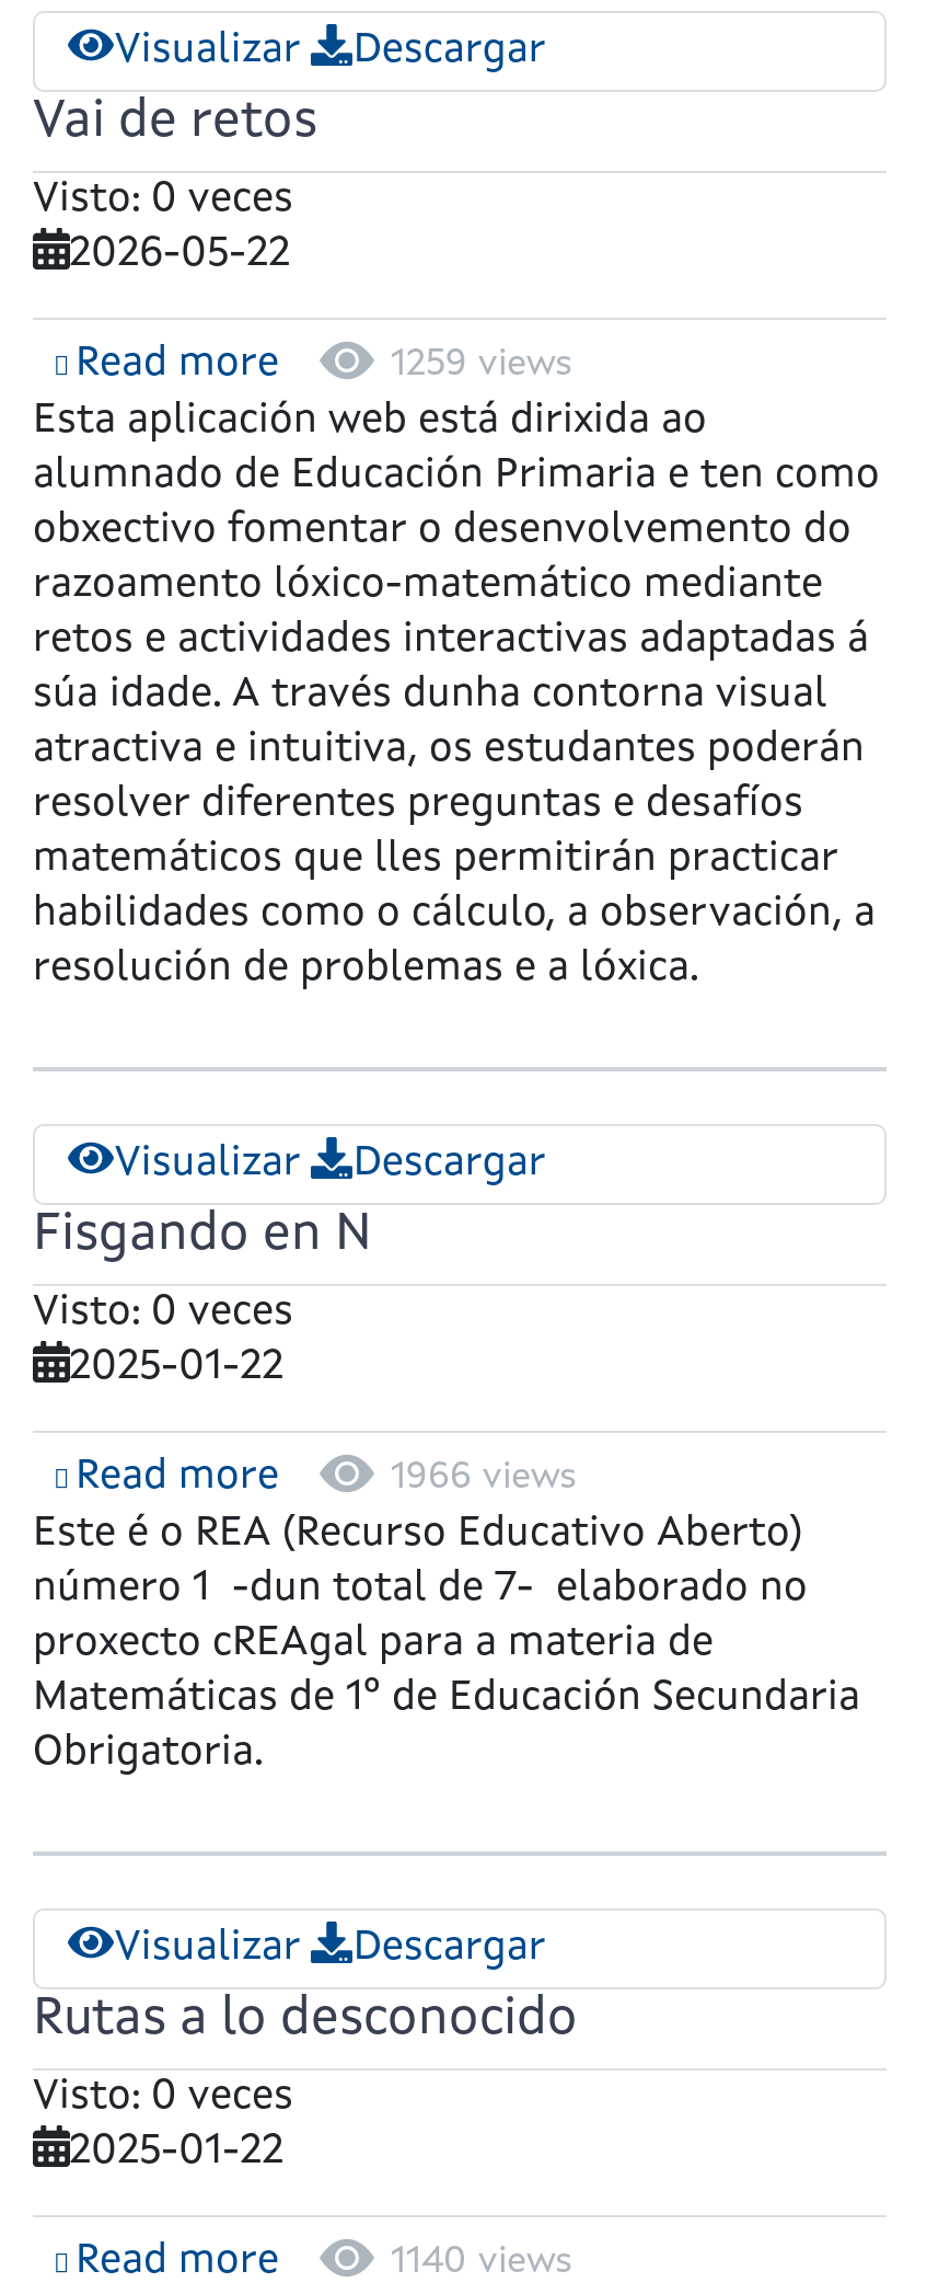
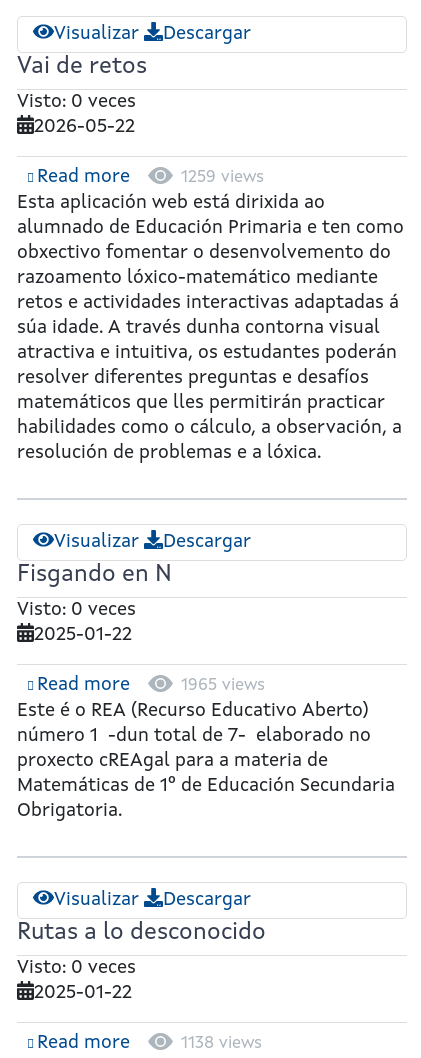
[391,1459,577,1496] 1966 views -> [180,677,264,694] 1965 views
[391,2244,572,2281] 1140 views -> [180,1035,261,1052] 1138 views

